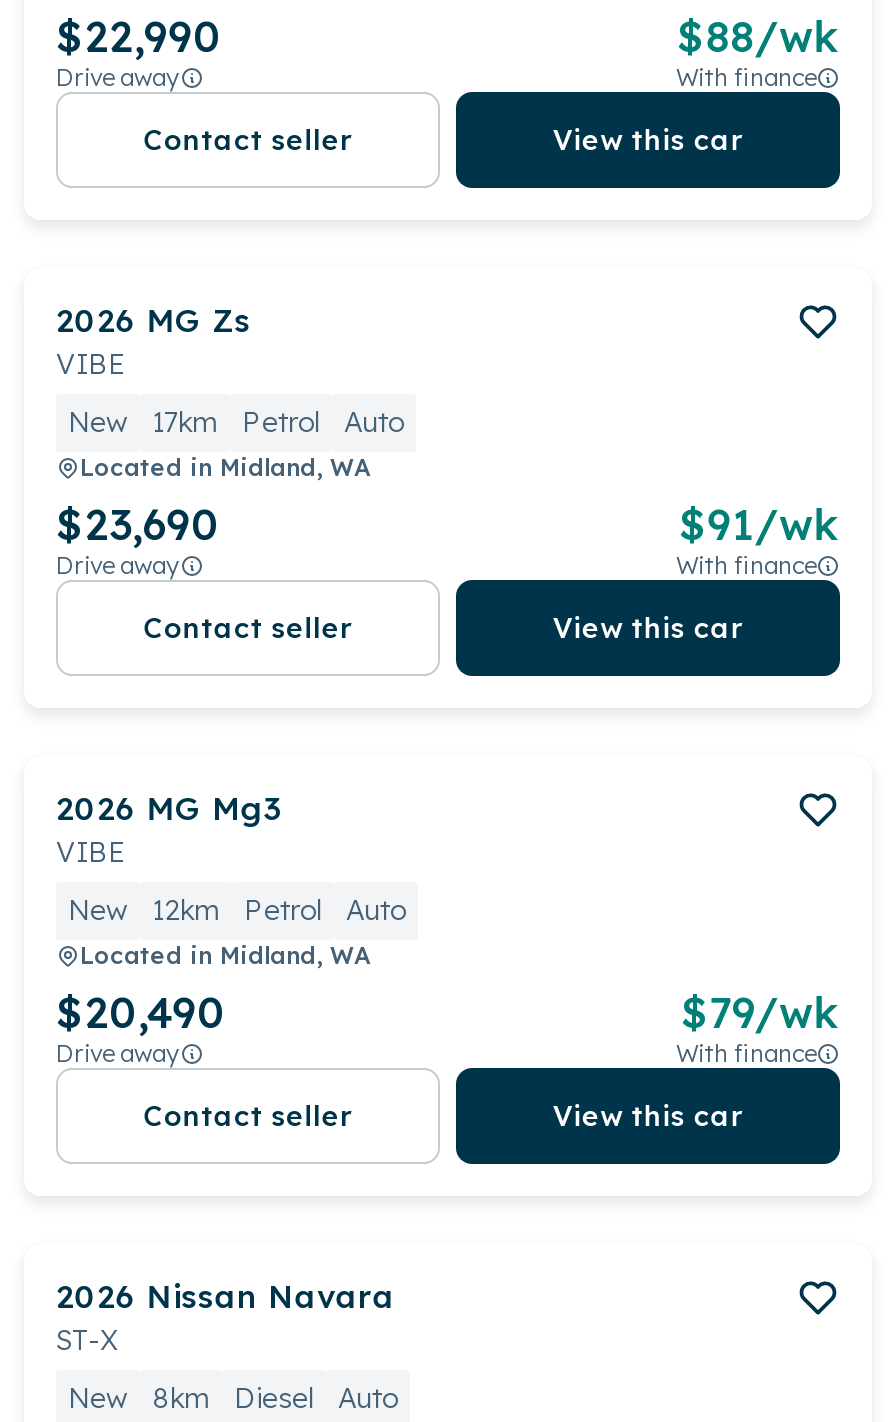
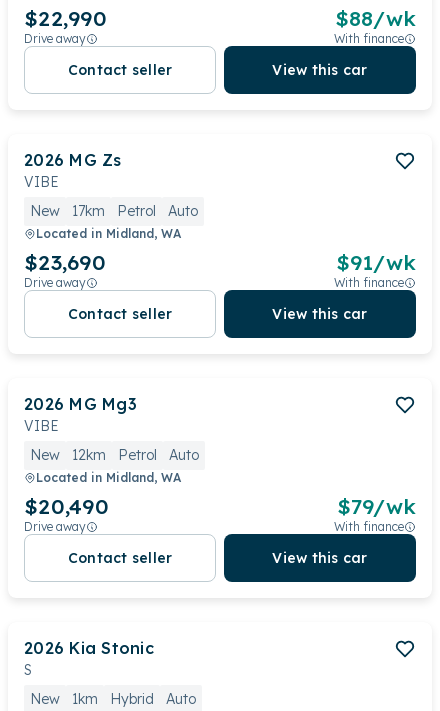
[56,1276,395,1358] 2026 Nissan Navara | ST-X -> [24,638,154,679] 2026 Kia Stonic | S
[152,1380,314,1416] 8km | Diesel -> [72,690,154,708] 1km | Hybrid

